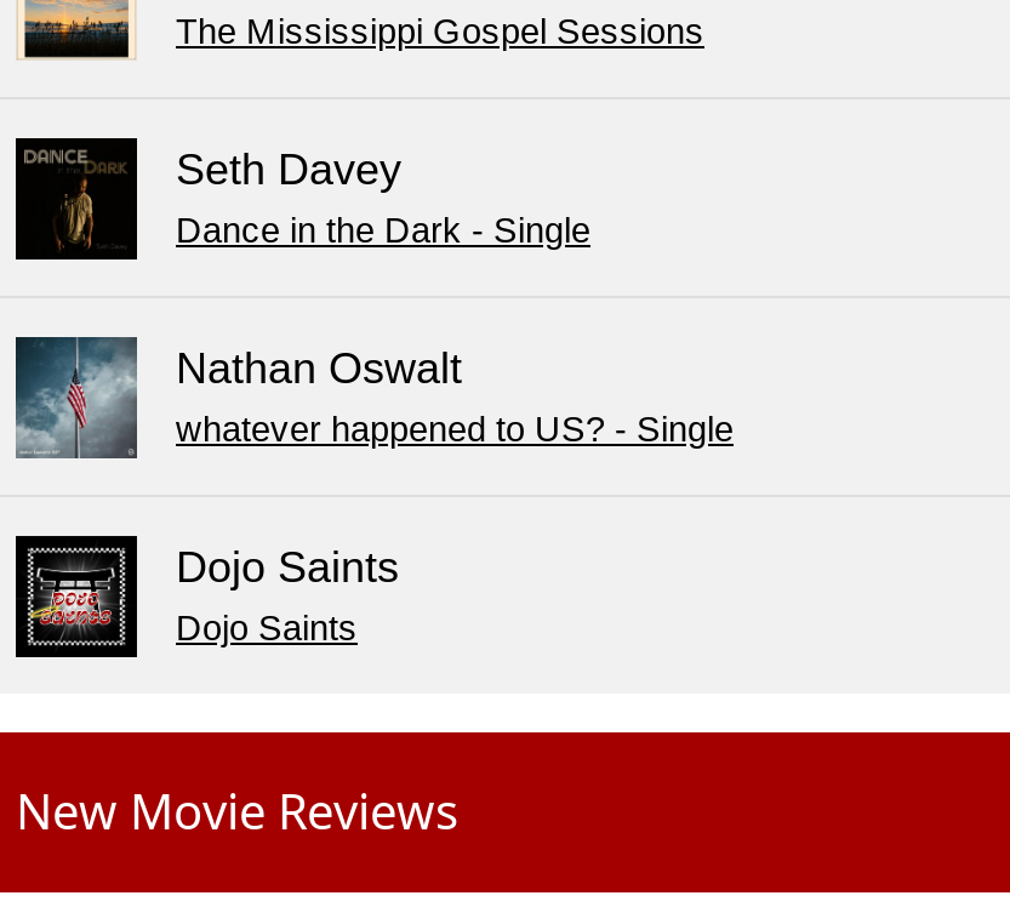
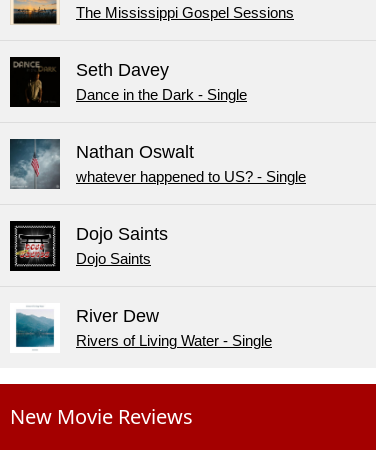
none -> [10,303,272,353] [image] | River Dew | Rivers of Living Water - Single

